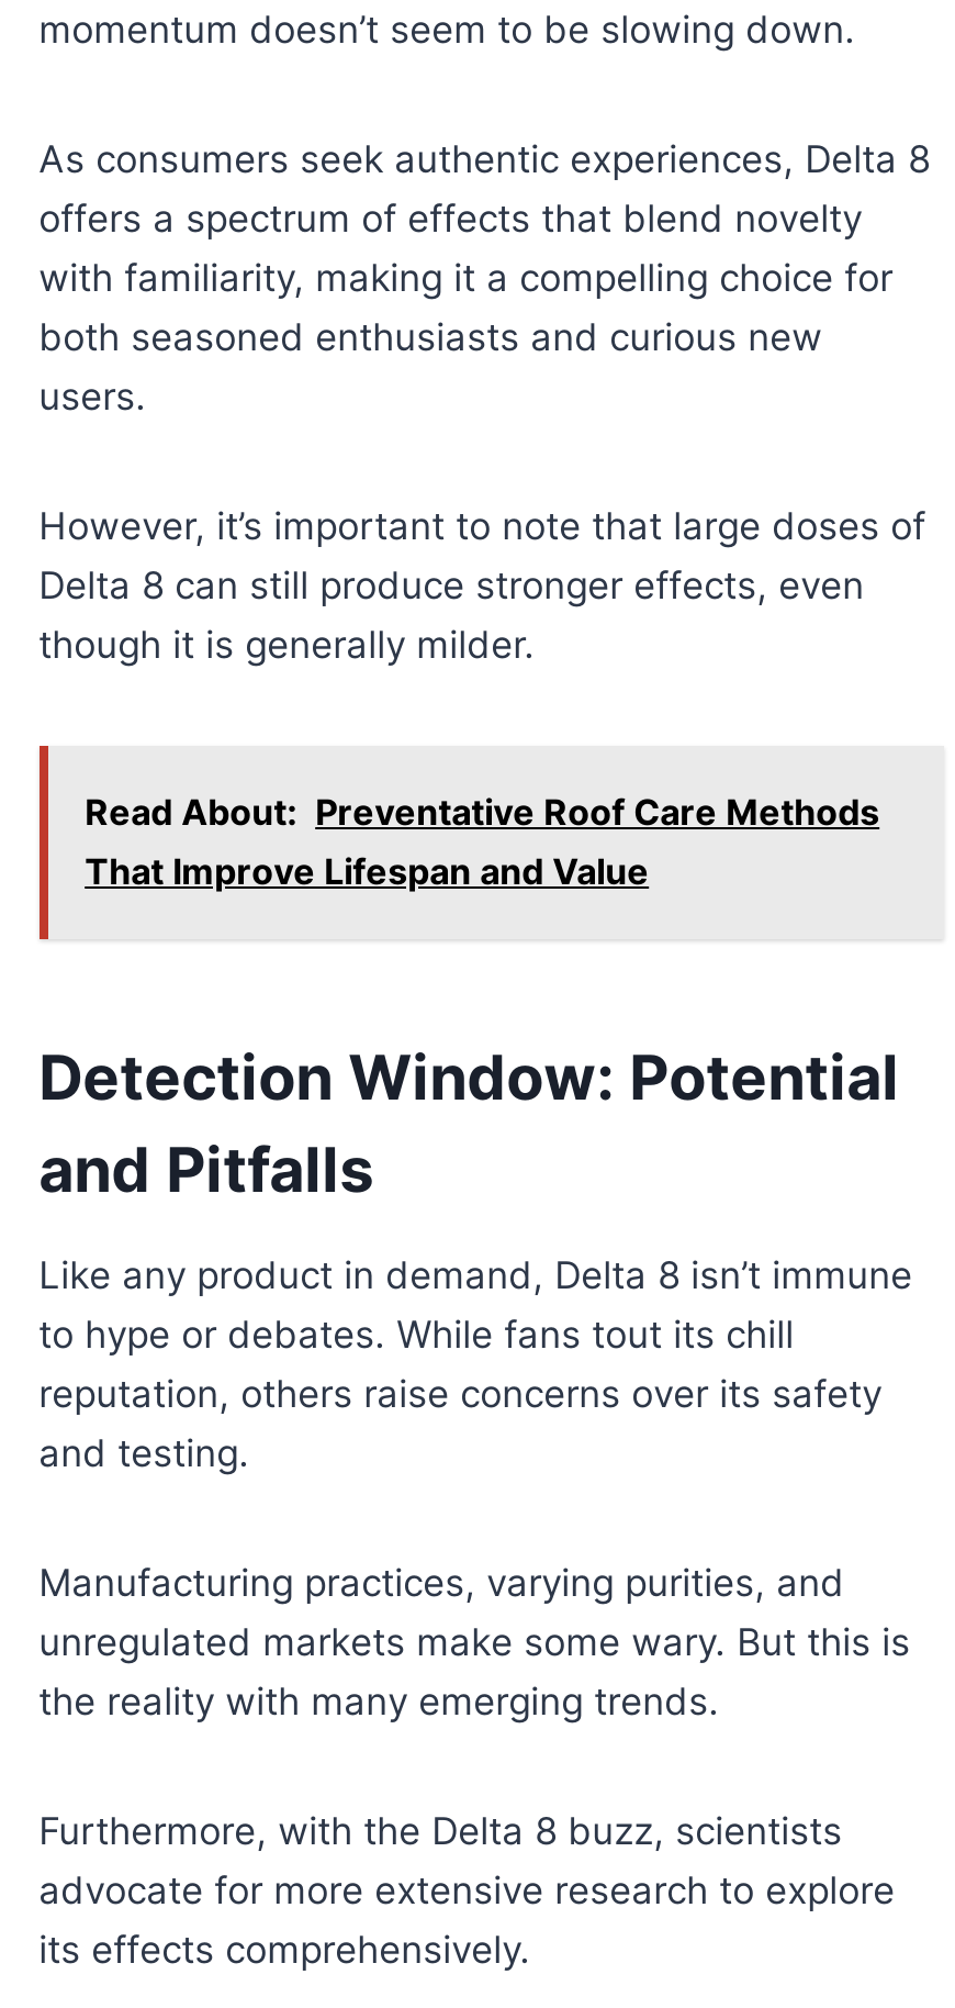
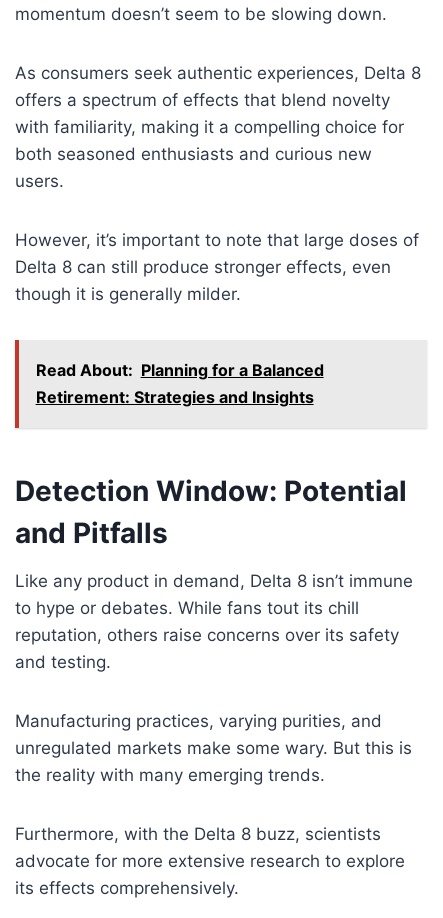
[85,791,879,894] Read About: Preventative Roof Care Methods | That Improve Lifespan and Value -> [36,360,324,407] Read About: Planning for a Balanced | Retirement: Strategies and Insights

